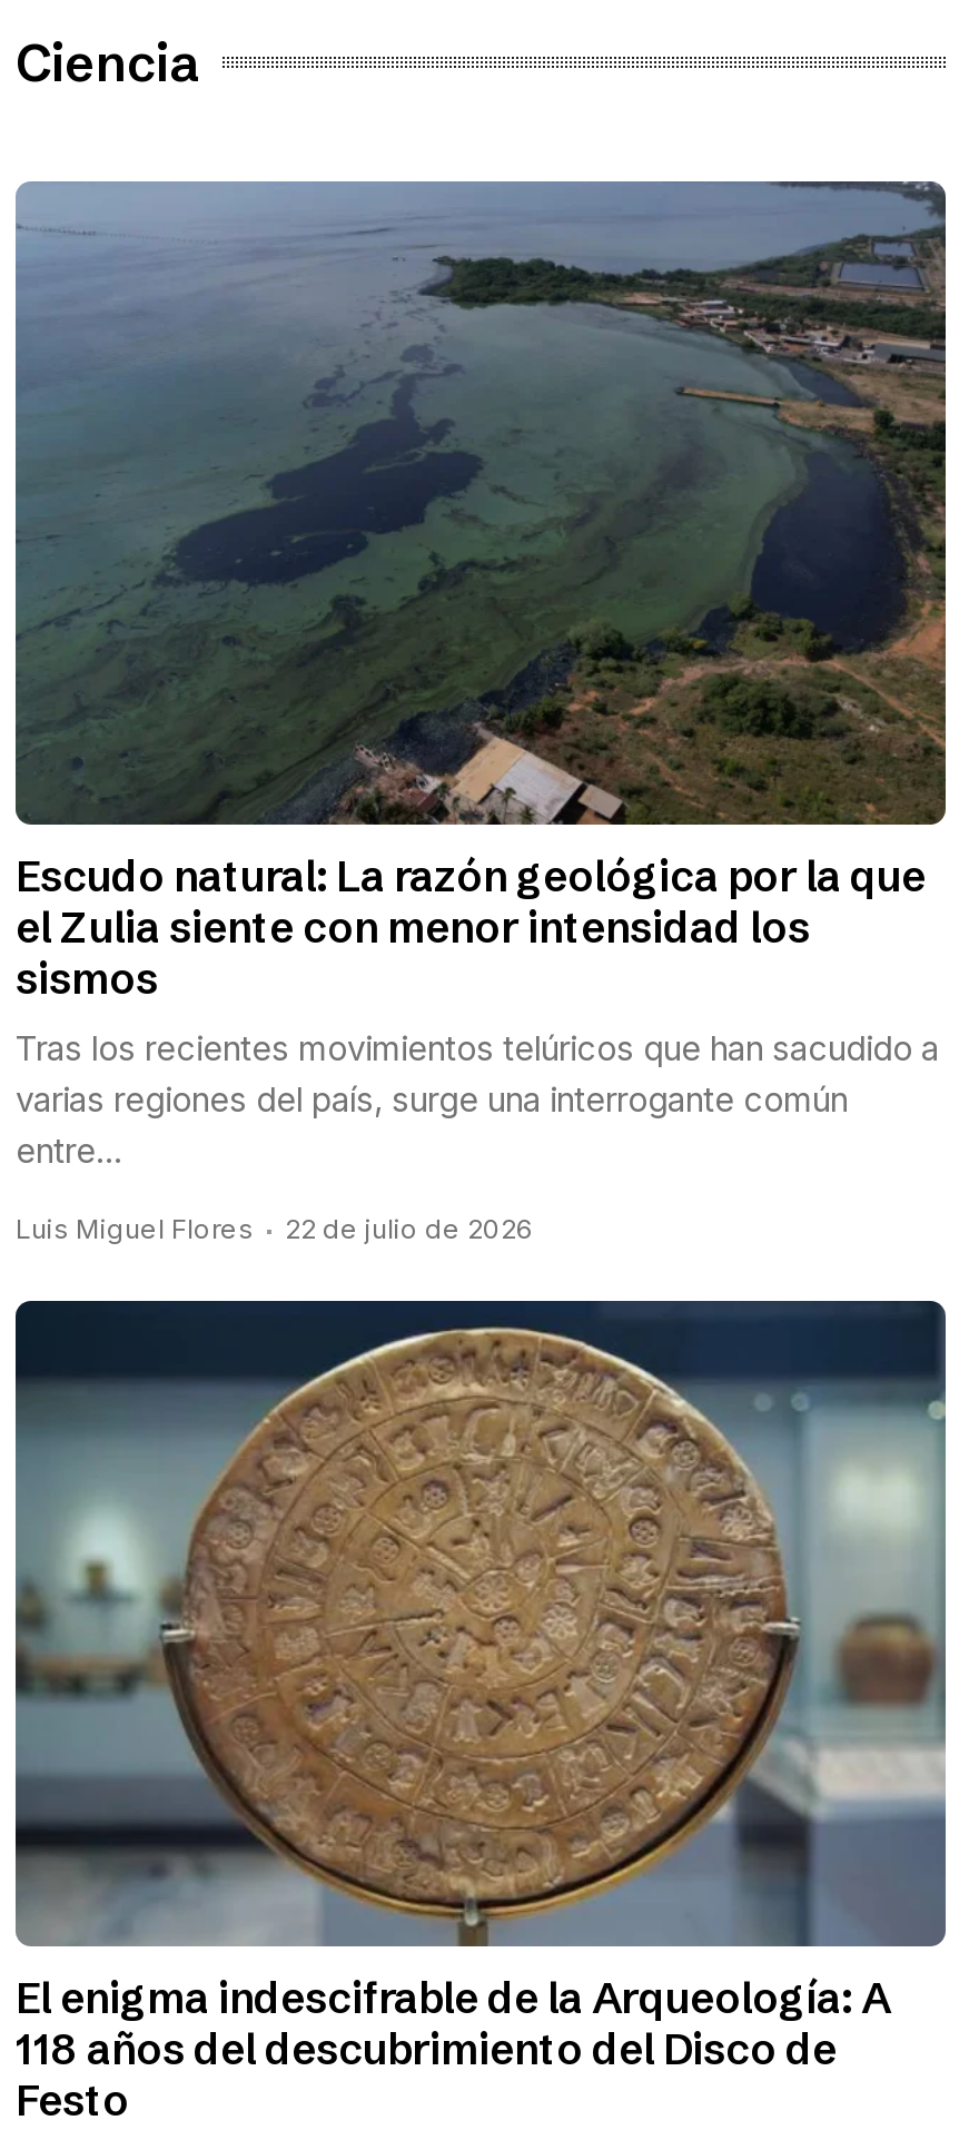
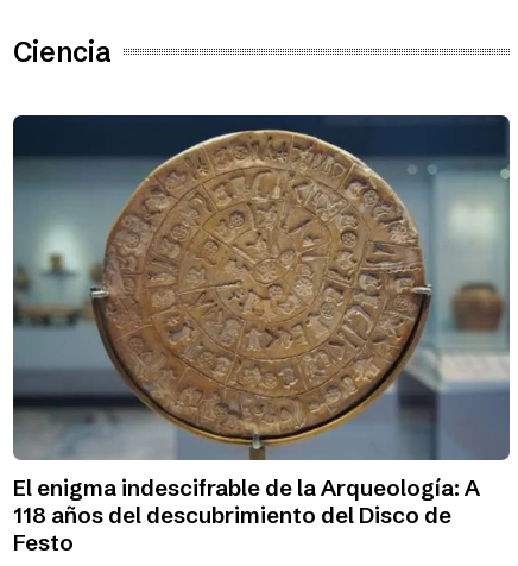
[13,181,948,1247] [image] | Escudo natural: La razón geológica por la que | el Zulia siente con menor intensidad los | sismos | Tras los recientes movimientos telúricos que han sacudido a | varias regiones del país, surge una interrogante común | entre... | Luis Miguel Flores | 22 de julio de 2026 -> none

